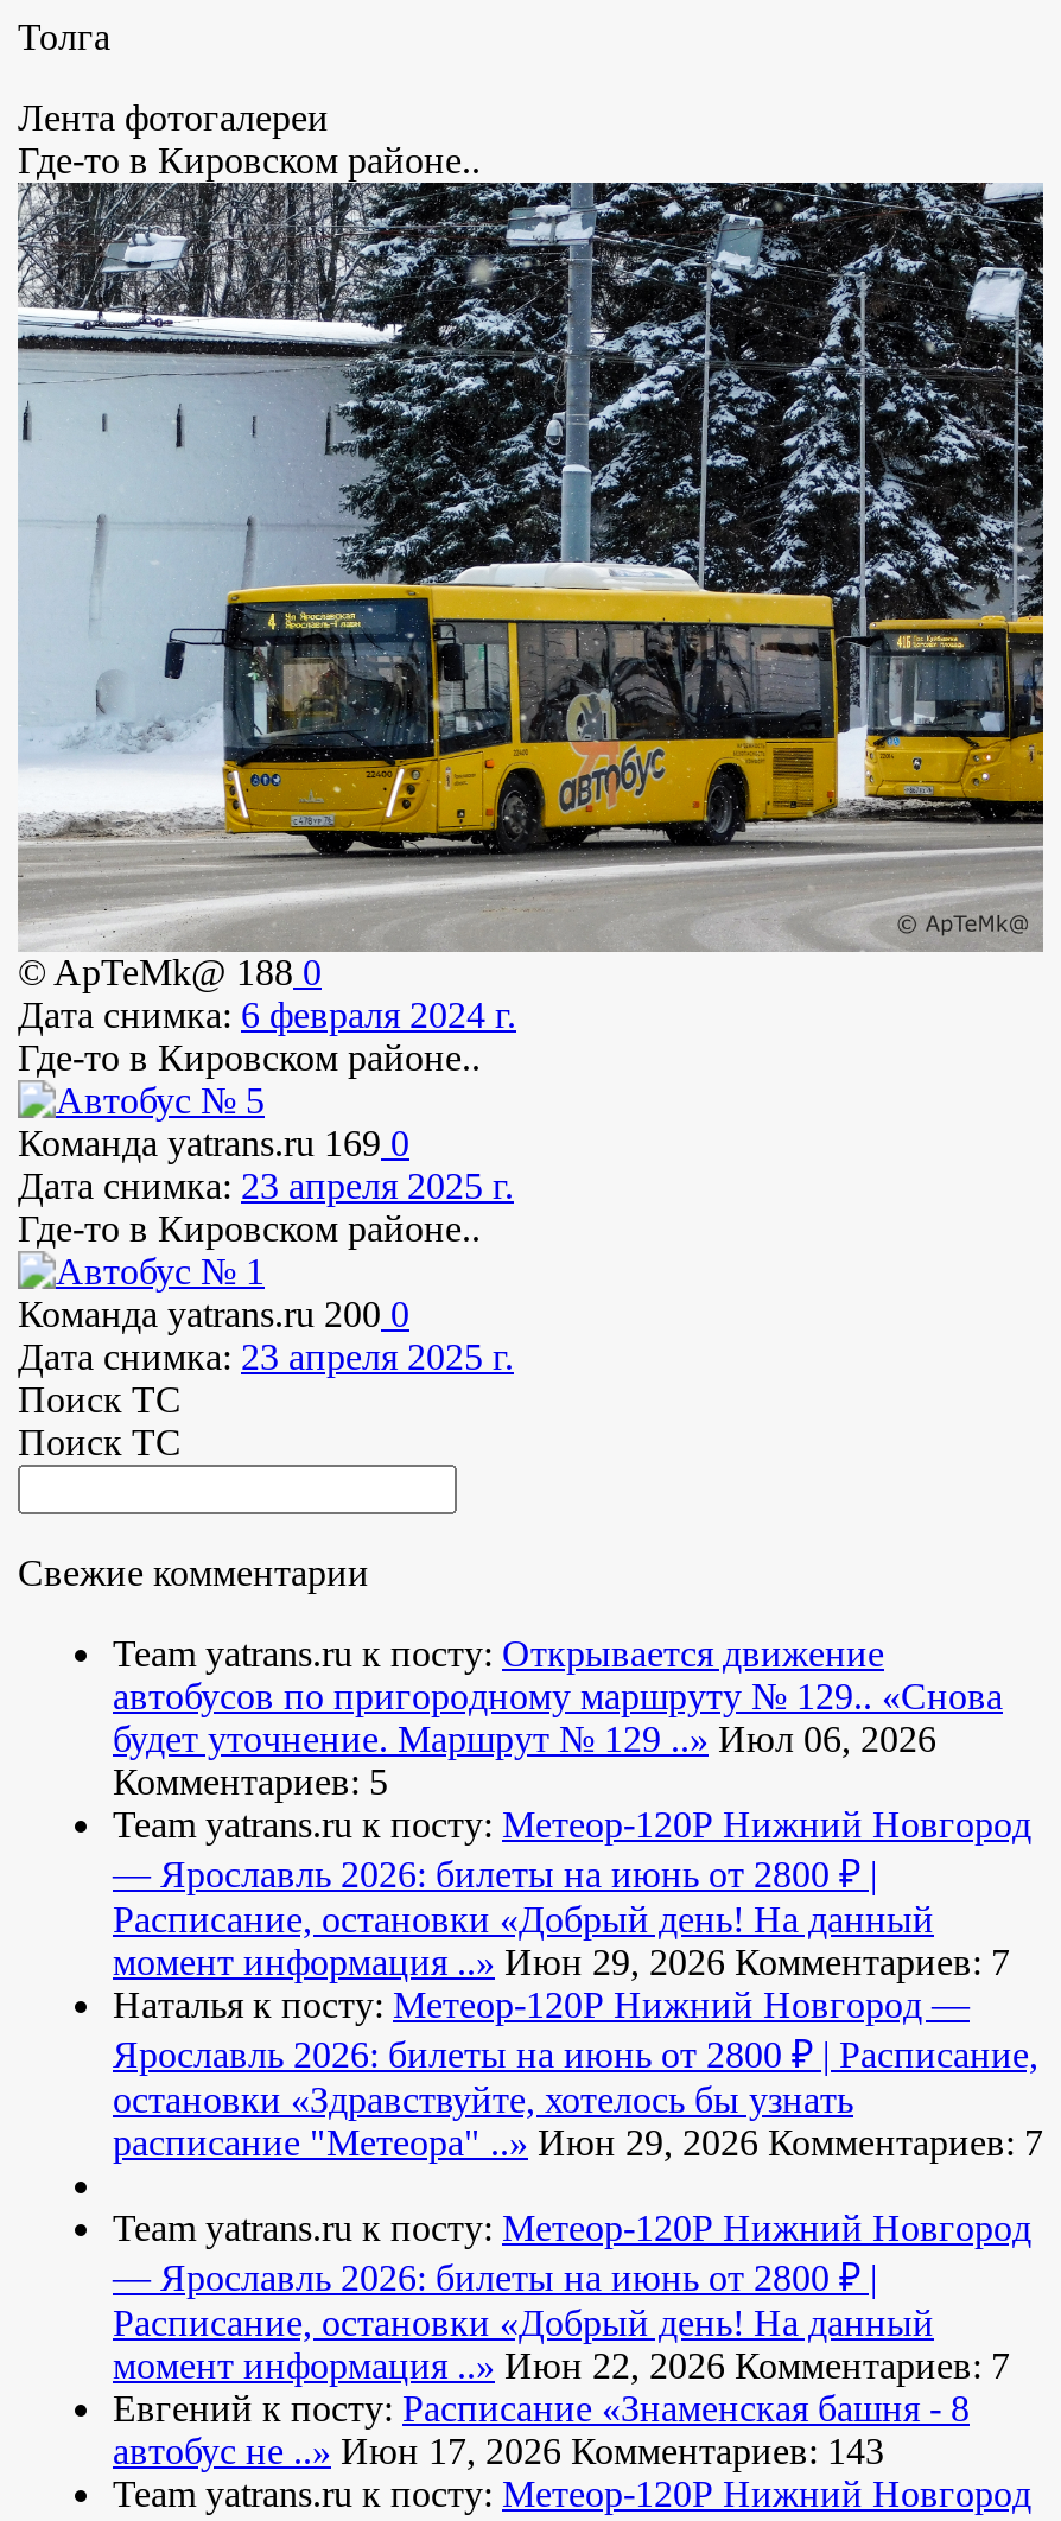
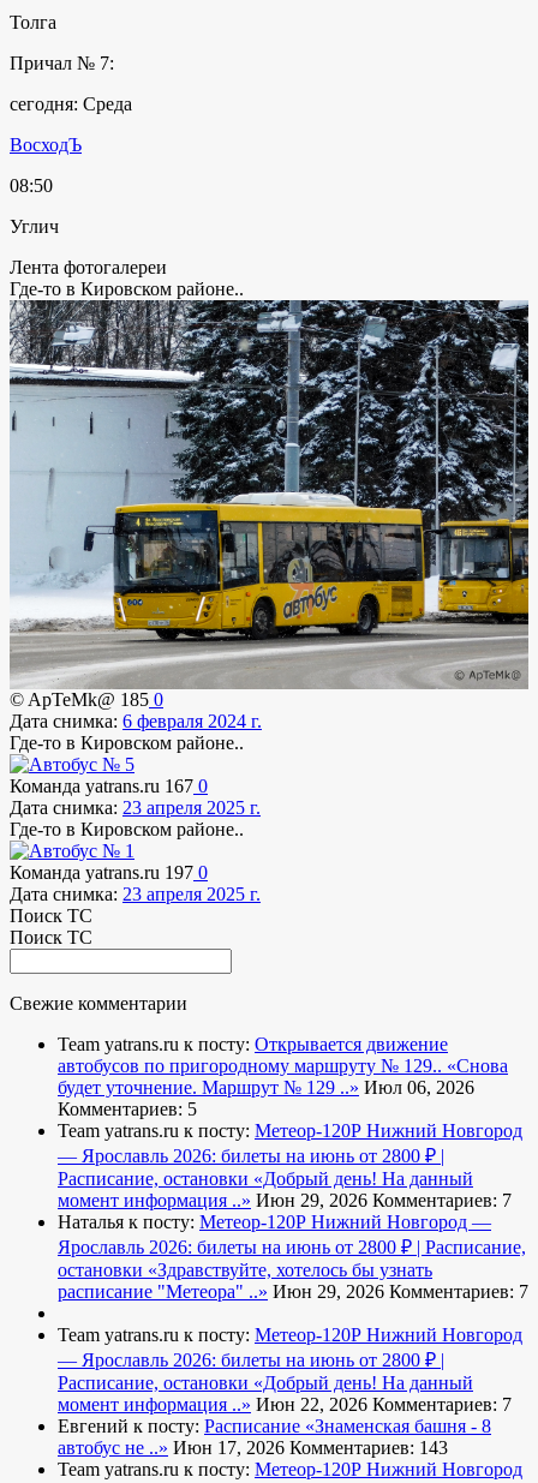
none -> [10,53,132,237] Причал № 7: | сегодня: Среда | ВосходЪ | 08:50 | Углич
[18,953,322,993] © ApTeMk@1880 -> [10,690,163,710] © ApTeMk@1850
[18,1124,409,1164] Команда yatrans.ru 169 0 -> [10,776,208,796] Команда yatrans.ru 167 0
[18,1294,409,1335] Команда yatrans.ru 200 0 -> [10,863,208,883] Команда yatrans.ru 197 0

